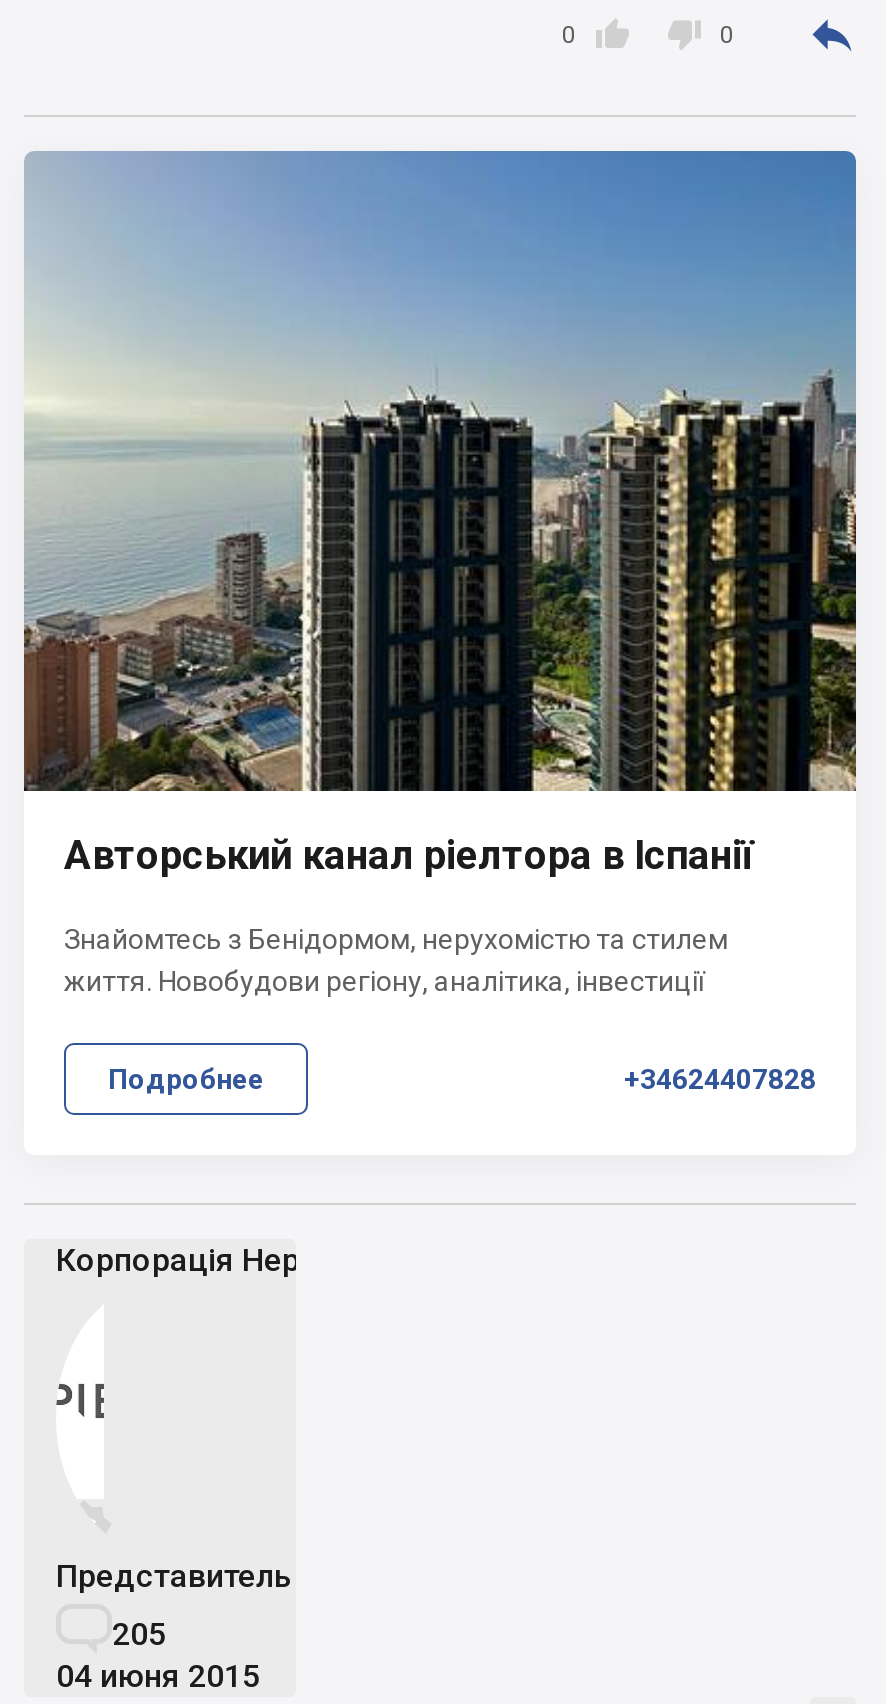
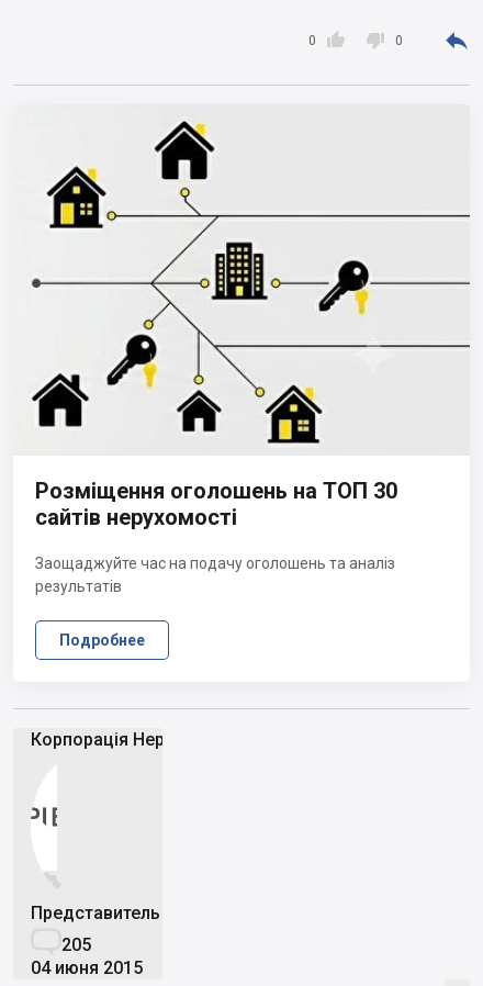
[22,149,858,879] [image] | Авторський канал ріелтора в Іспанії -> [13,120,470,531] [image] | Розміщення оголошень на ТОП 30 | сайтів нерухомості
[64,923,728,997] Знайомтесь з Бенідормом, нерухомістю та стилем | життя. Новобудови регіону, аналітика, інвестиції -> [35,555,395,595] Заощаджуйте час на подачу оголошень та аналіз | результатів
[624,1063,816,1095] +34624407828 -> none

